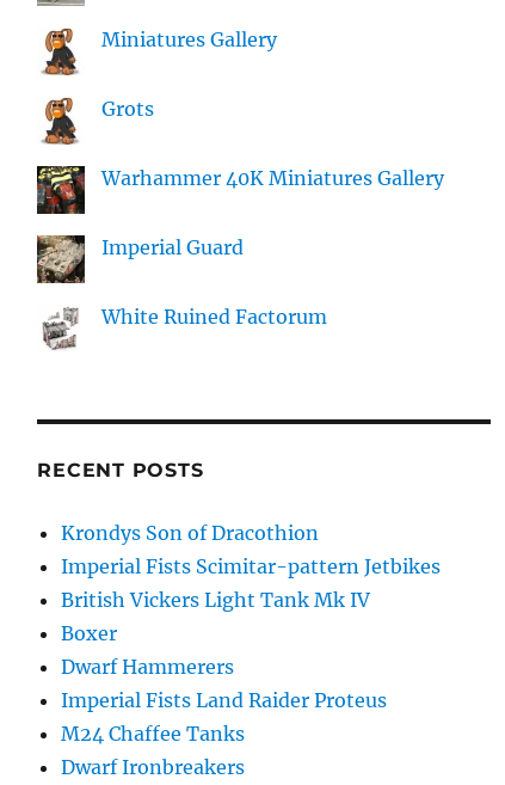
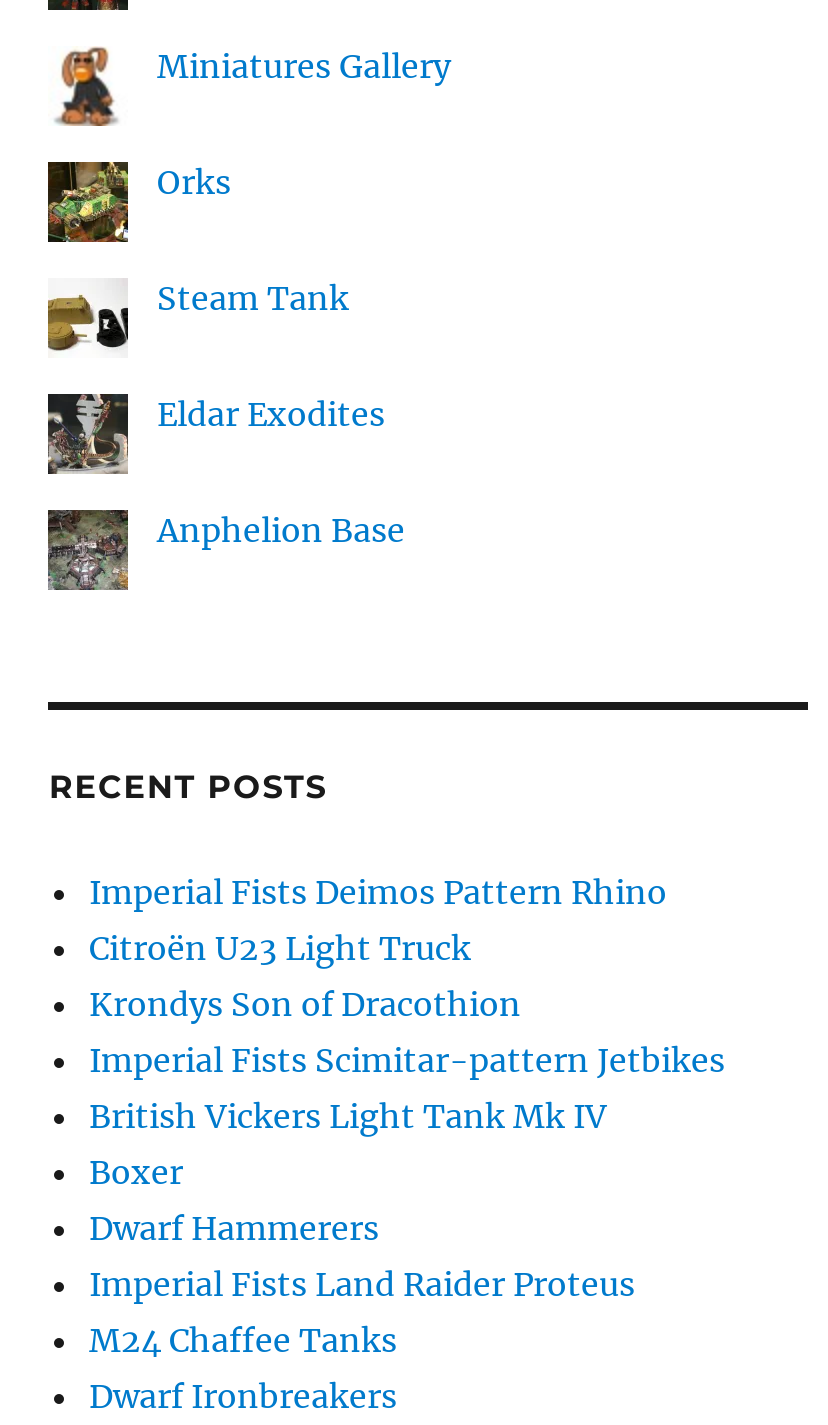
[37,97,155,145] [image] | Grots -> [46,160,231,244] [image] | Orks
[36,165,445,215] [image] | Warhammer 40K Miniatures Gallery -> [46,278,349,358] [image] | Steam Tank
[36,234,244,284] [image] | Imperial Guard -> [46,392,385,474] [image] | Eldar Exodites
[37,305,328,352] [image] | White Ruined Factorum -> [46,508,405,592] [image] | Anphelion Base
none -> [89,873,667,969] Imperial Fists Deimos Pattern Rhino | Citroën U23 Light Truck

